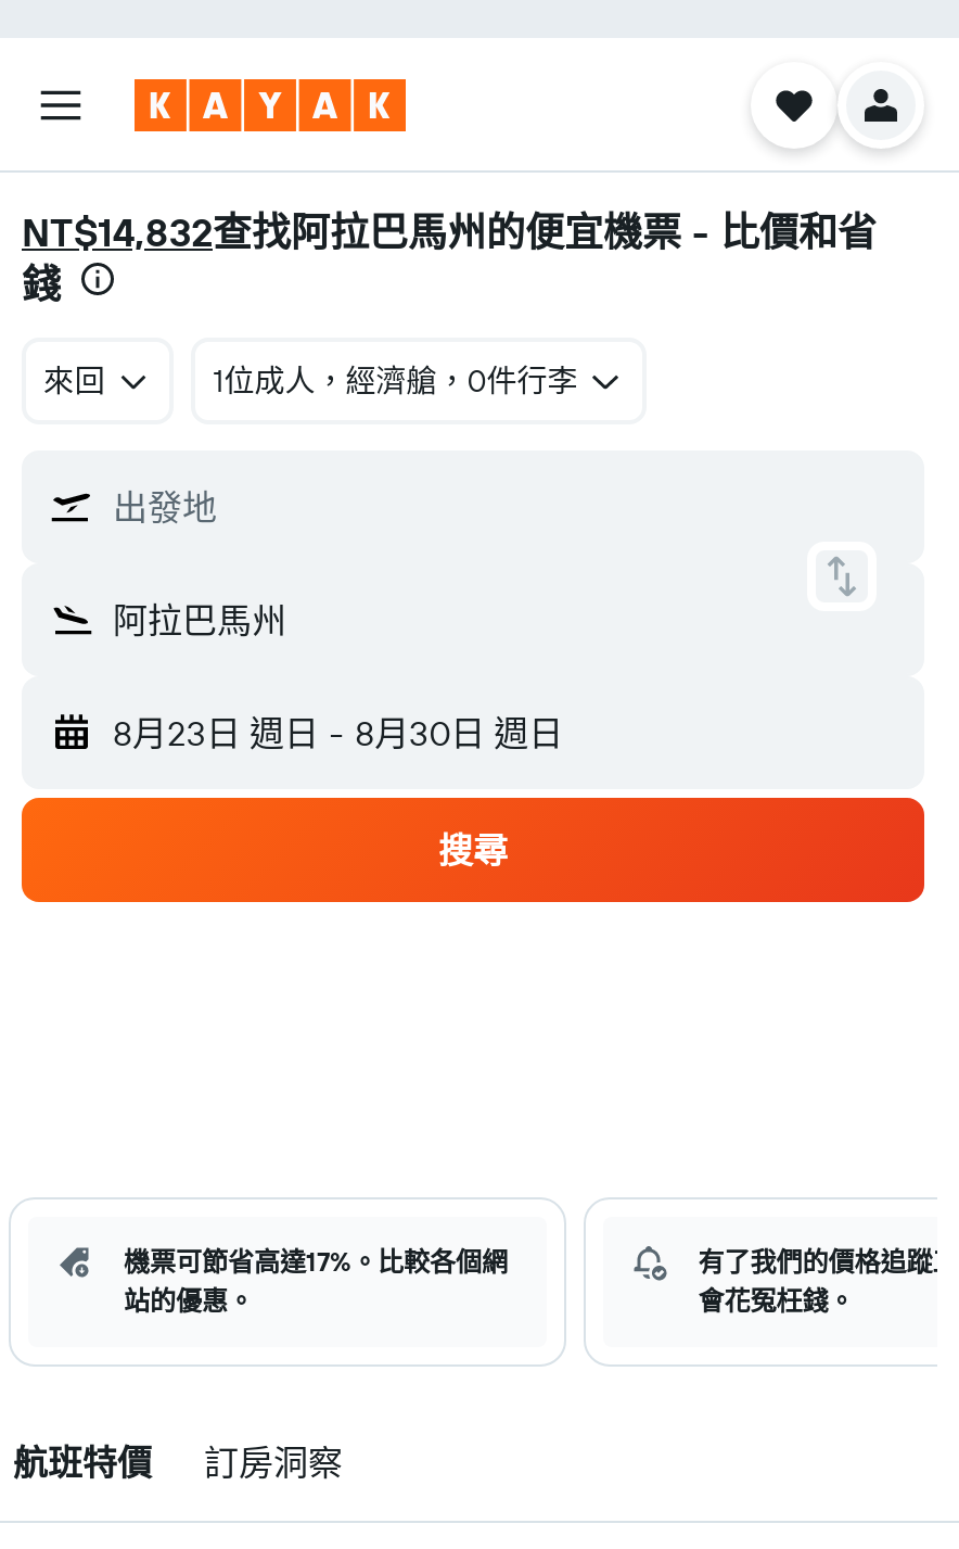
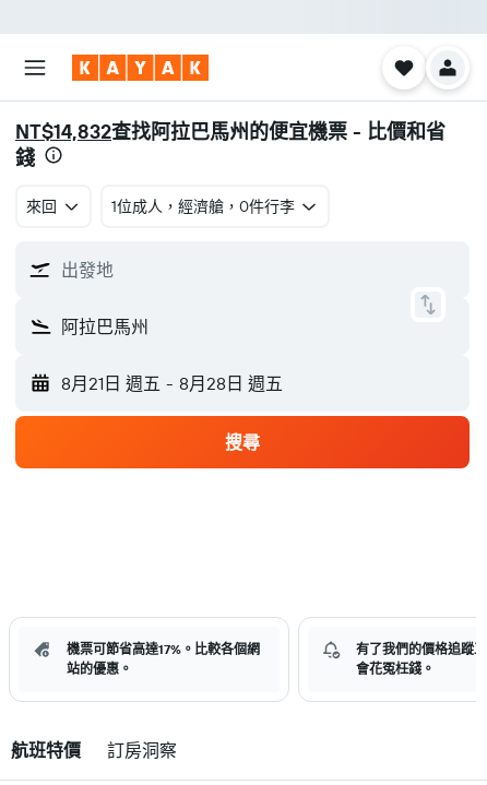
[113,711,563,754] 8月23日 週日 - 8月30日 週日 -> [61,372,282,394] 8月21日 週五 - 8月28日 週五

